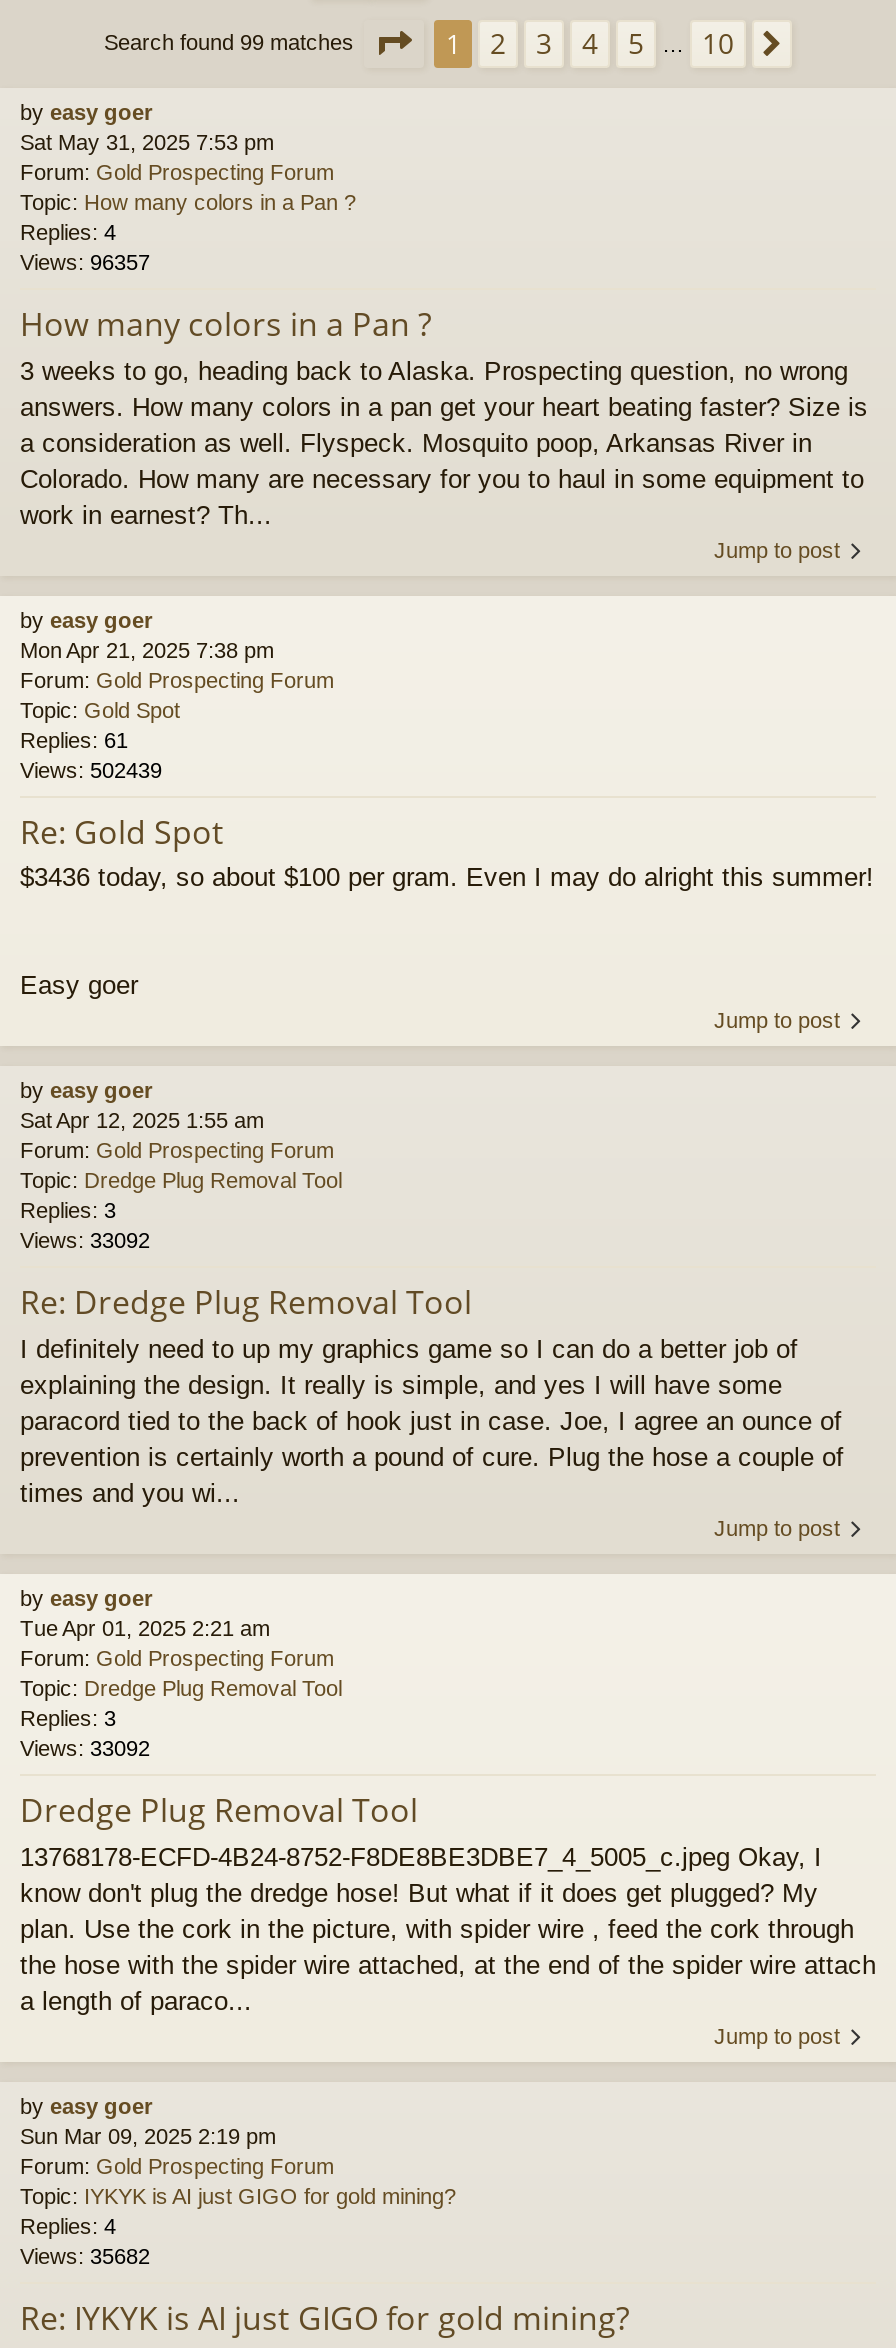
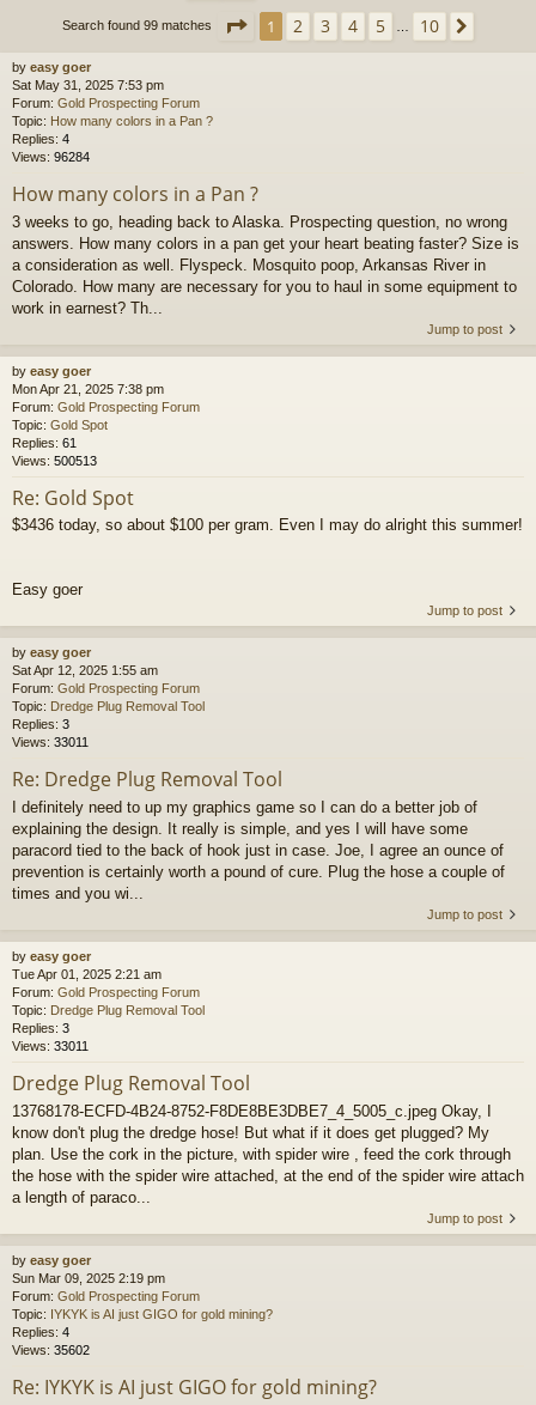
[20,250,150,274] Views: 96357 -> [12,149,90,164] Views: 96284
[20,757,162,781] Views: 502439 -> [12,453,97,467] Views: 500513
[20,1229,150,1253] Views: 33092 -> [12,735,89,750] Views: 33011
[20,1736,150,1760] Views: 33092 -> [12,1039,89,1053] Views: 33011
[20,2244,150,2268] Views: 35682 -> [12,1343,90,1357] Views: 35602

